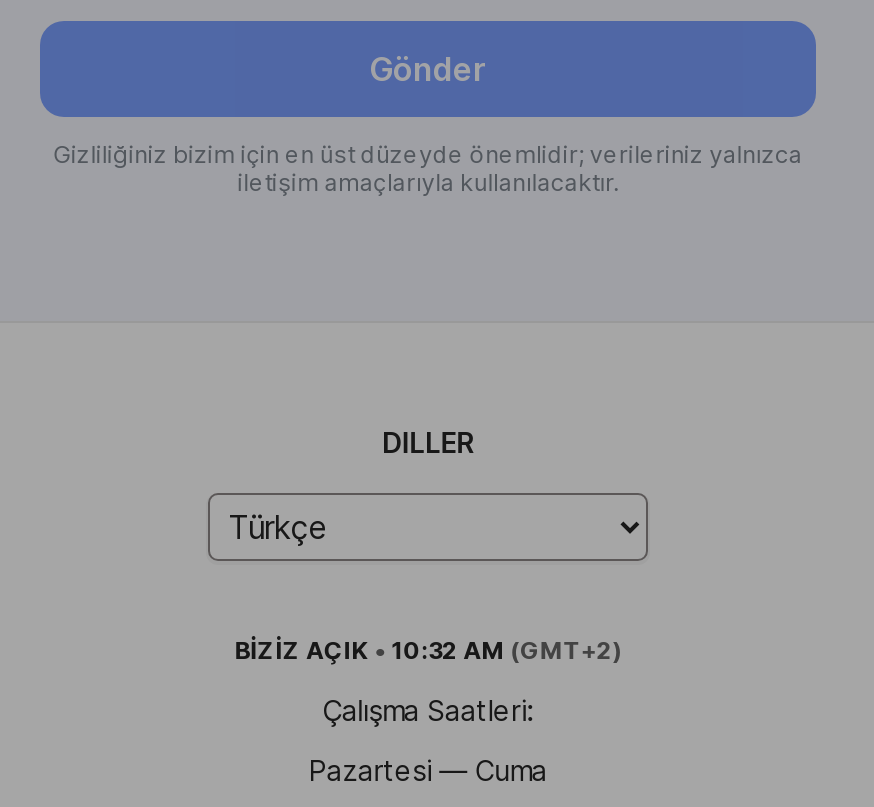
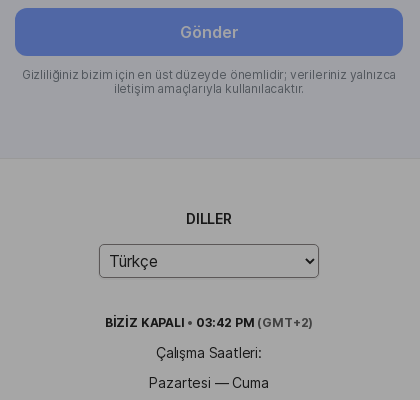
[234,636,622,666] BİZİZ AÇIK • 10:32 AM (GMT+2) -> [105,315,313,330] BİZİZ KAPALI • 03:42 PM (GMT+2)

